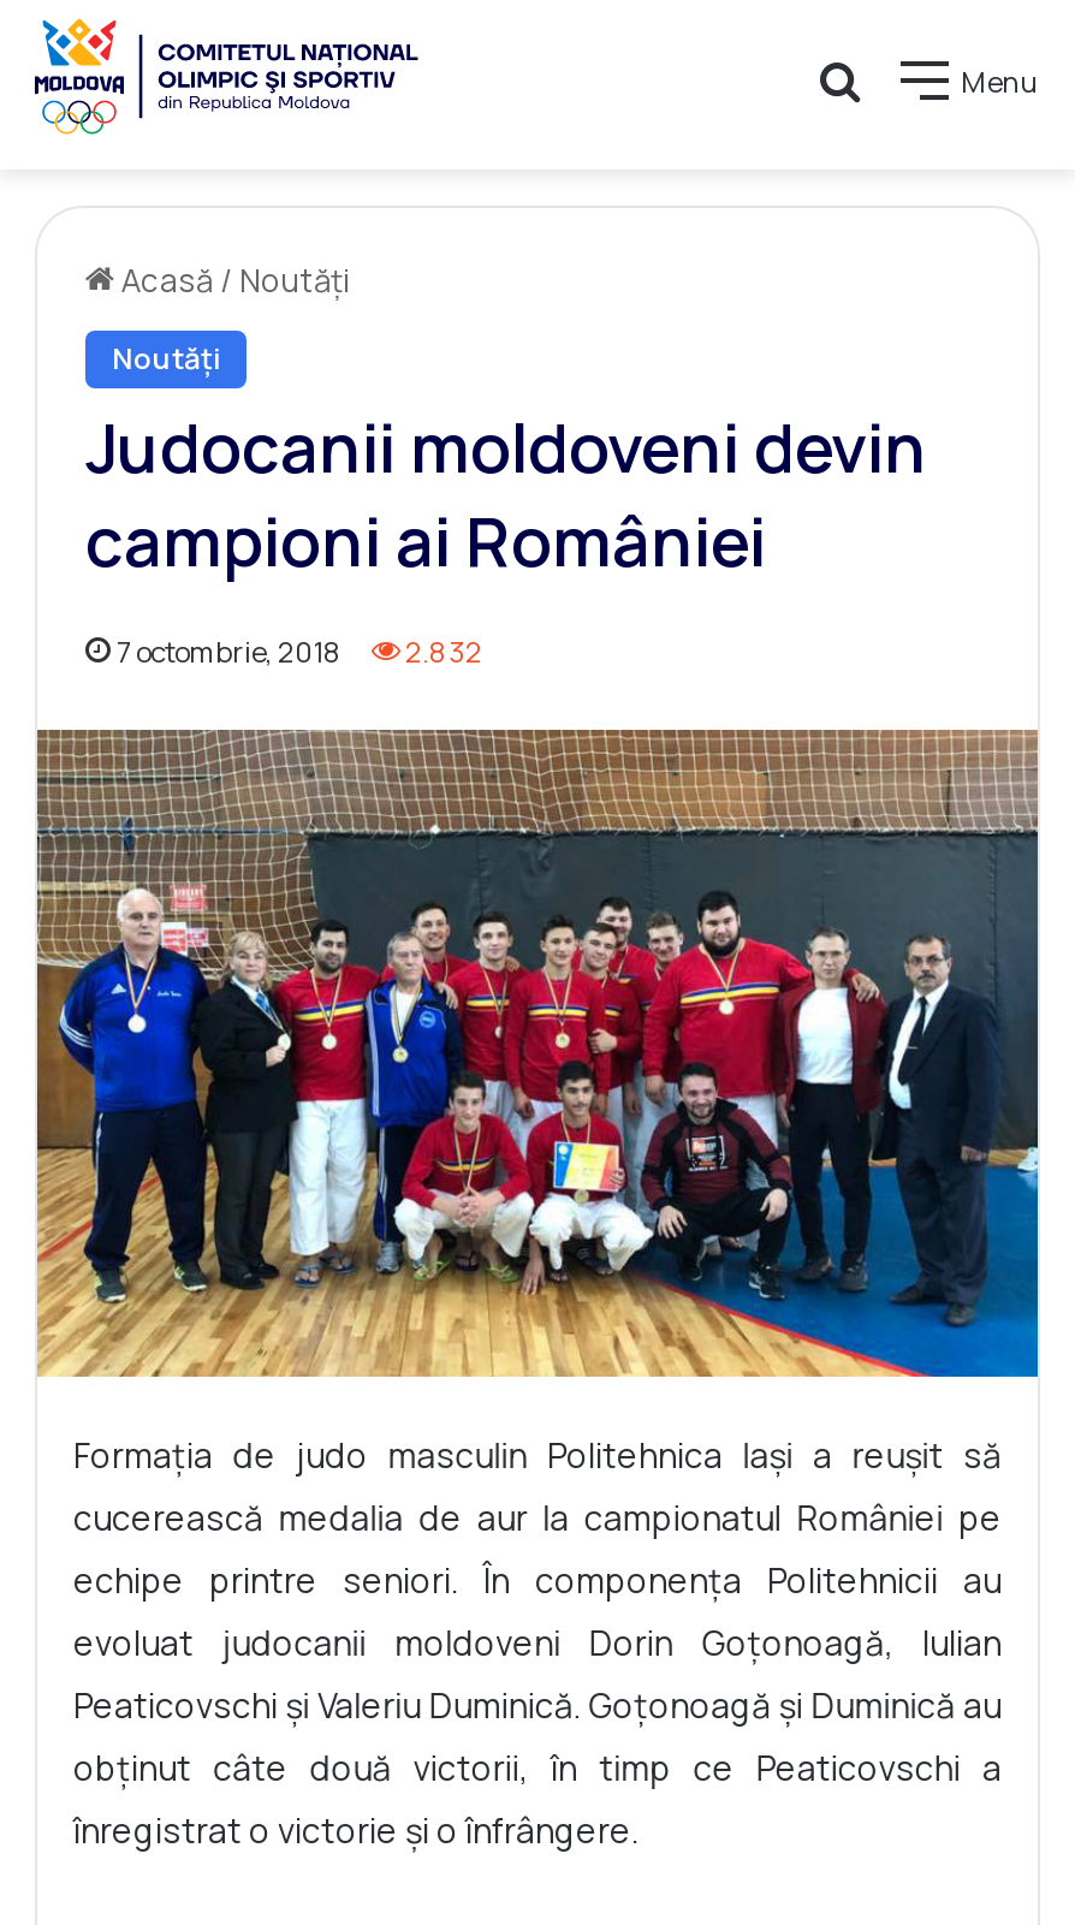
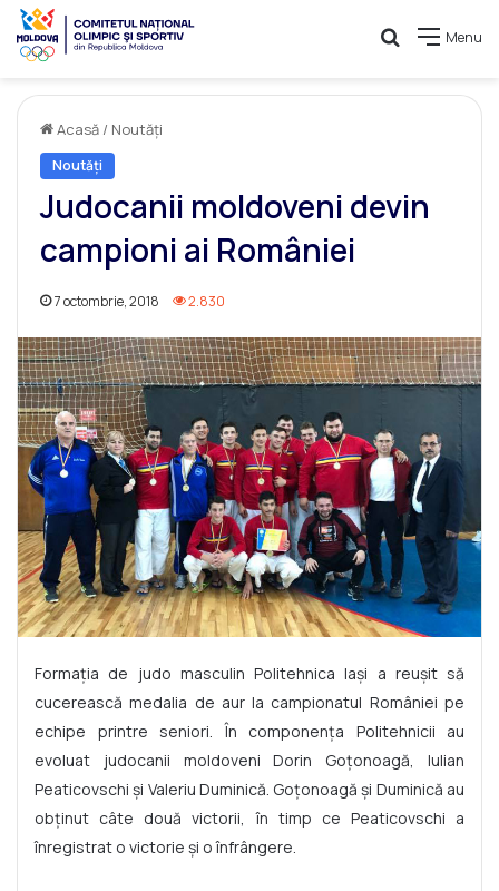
[117,632,482,673] 7 octombrie, 2018 2.832 -> [55,292,225,311] 7 octombrie, 2018 2.830

